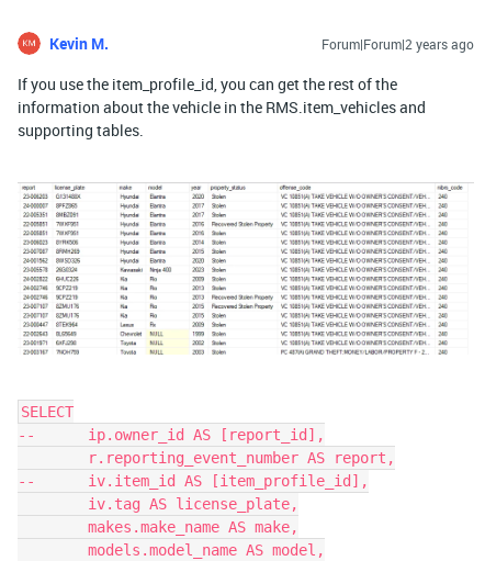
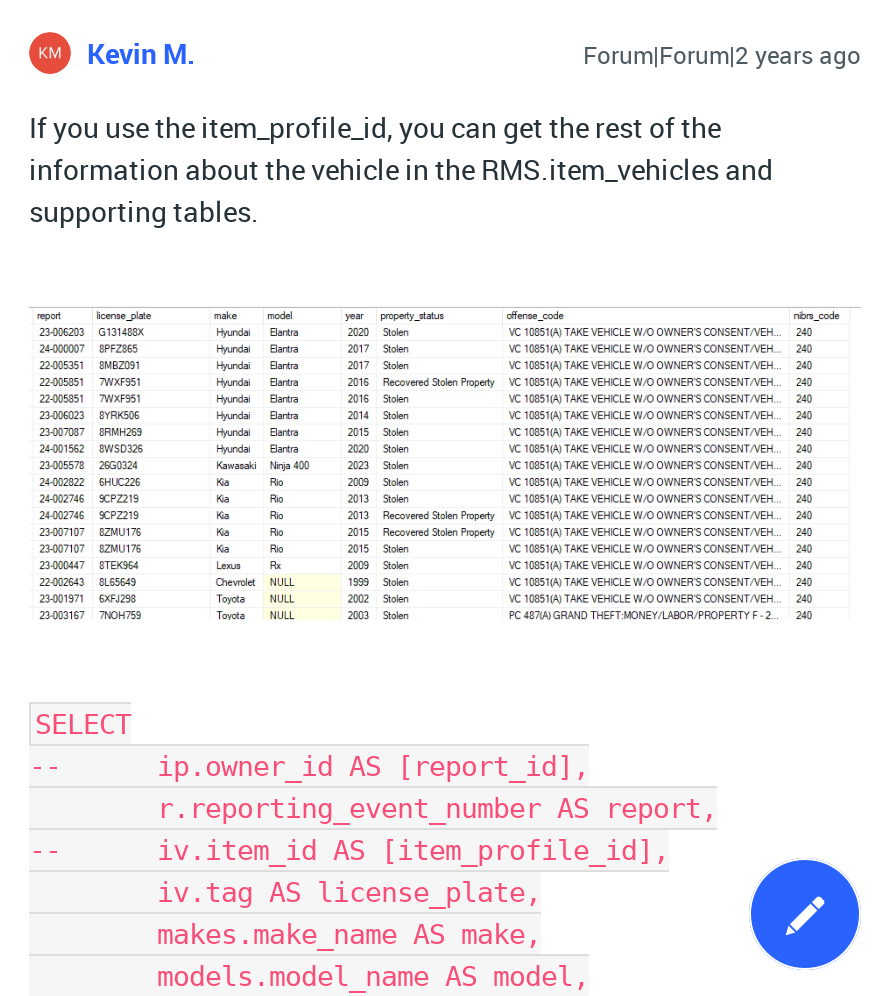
none -> [749,858,861,970] [image]

